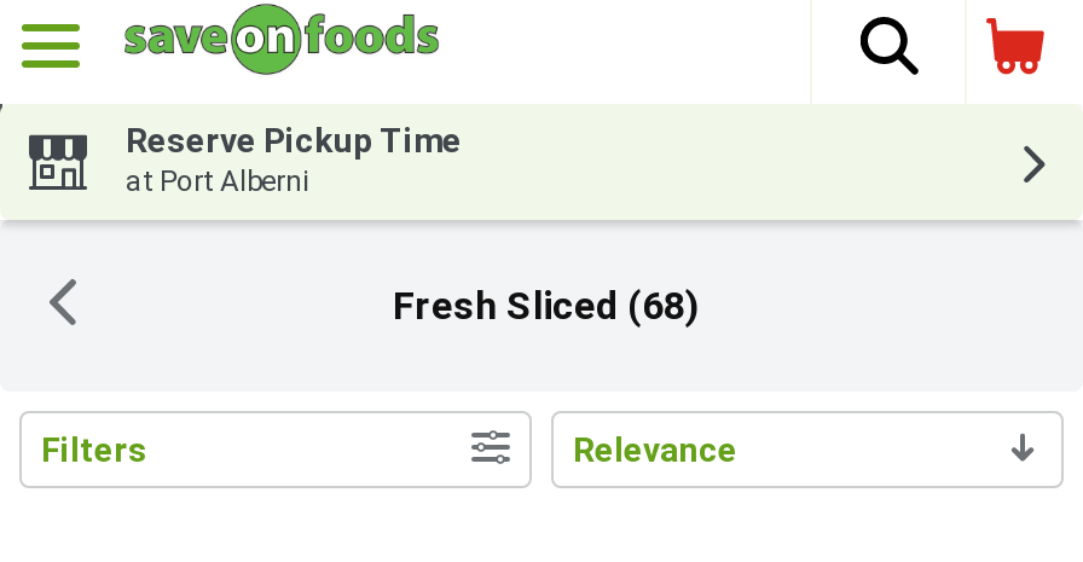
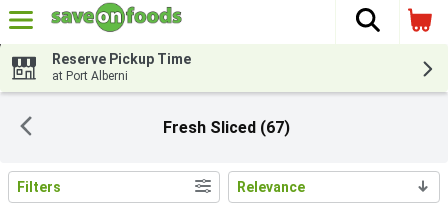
[393,283,700,329] Fresh Sliced (68) -> [162,118,289,137] Fresh Sliced (67)

